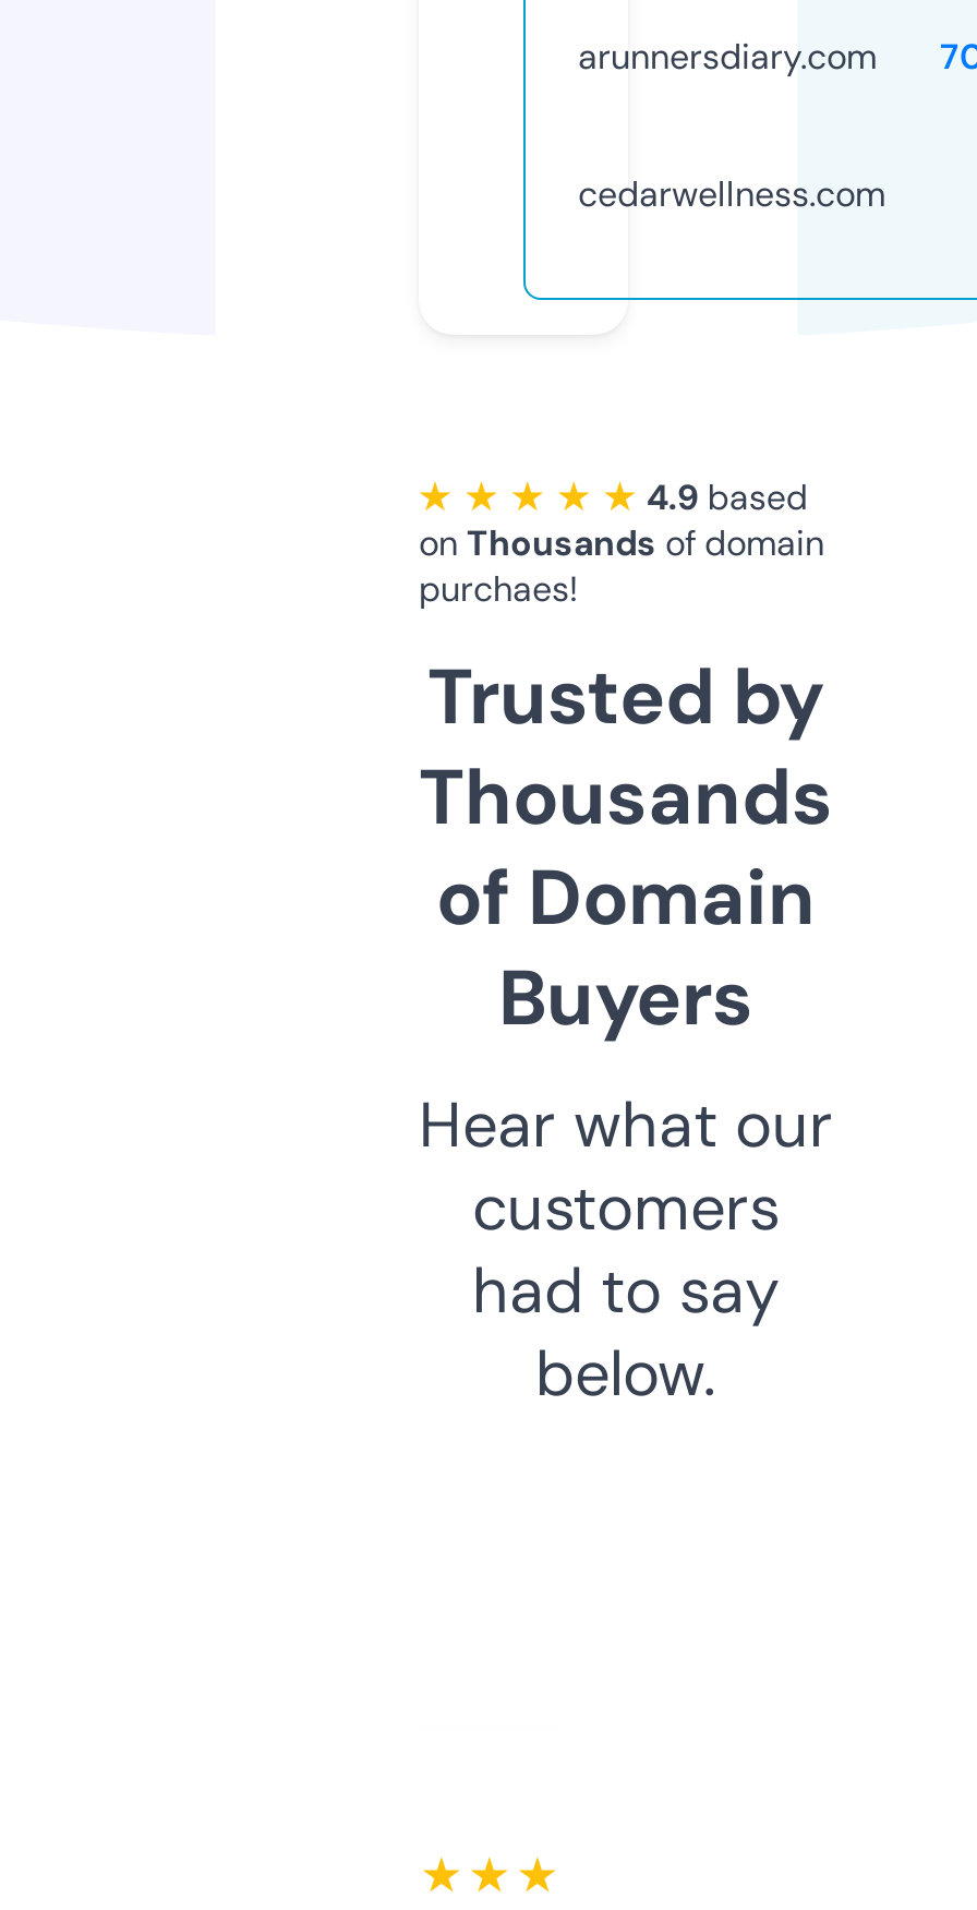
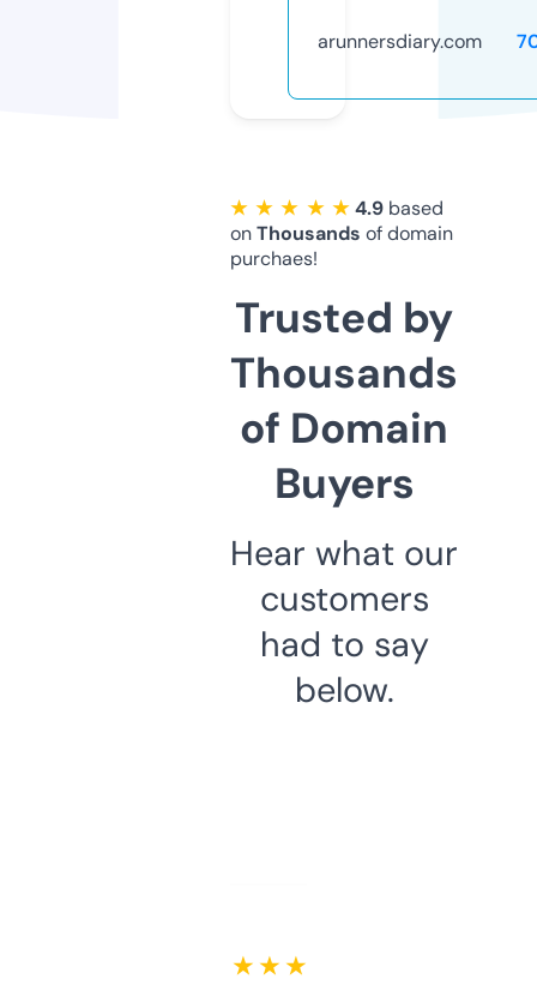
[578,171,885,217] cedarwellness.com -> none

